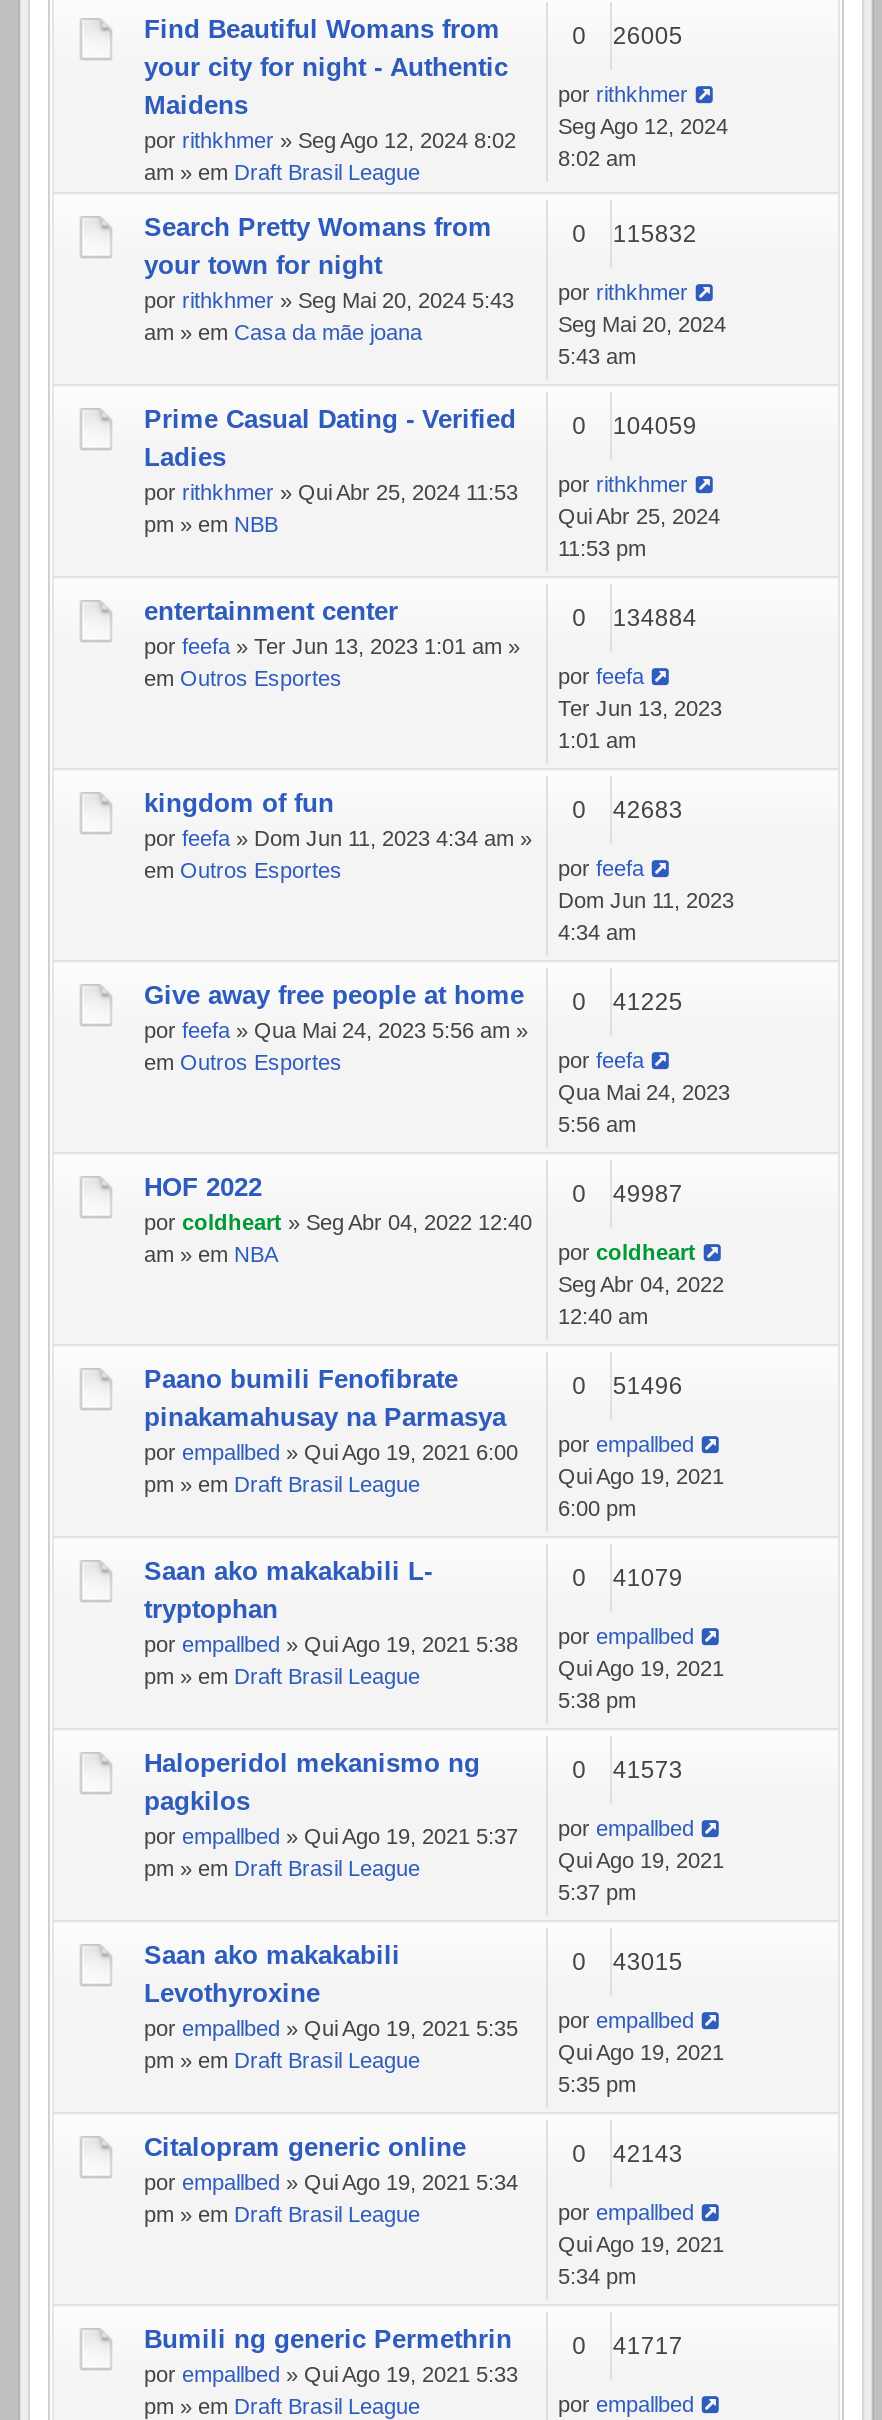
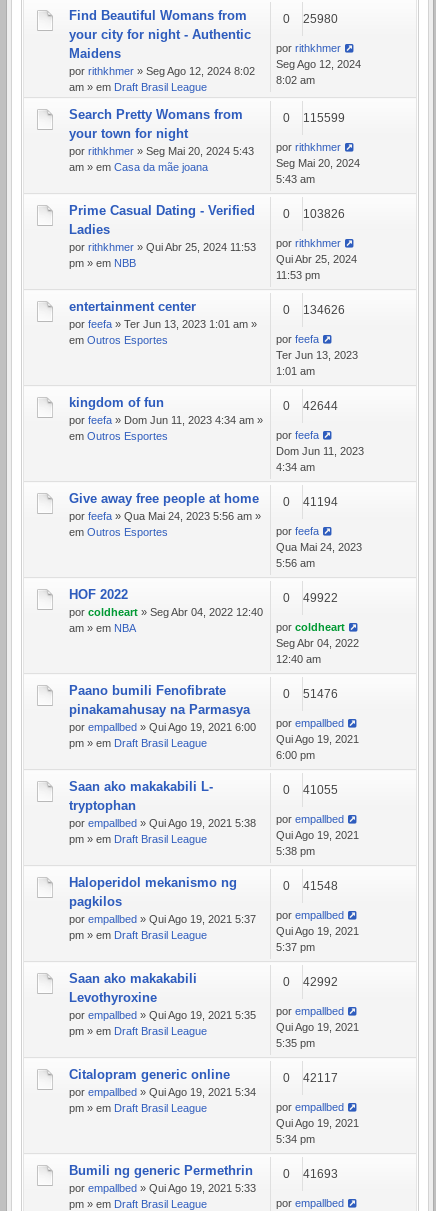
[572,21,683,49] 0 26005 -> [283,12,338,26] 0 25980
[572,219,697,247] 0 115832 -> [283,111,345,125] 0 115599
[572,411,697,439] 0 104059 -> [283,207,345,221] 0 103826
[572,603,697,631] 0 134884 -> [283,303,345,317] 0 134626
[572,795,683,823] 0 42683 -> [283,399,338,413] 0 42644
[144,979,683,1015] Give away free people at home 0 41225 -> [69,491,338,509] Give away free people at home 0 41194
[572,1179,683,1207] 0 49987 -> [283,591,338,605] 0 49922
[572,1371,683,1399] 0 51496 -> [283,687,338,701] 0 51476
[572,1563,683,1591] 0 41079 -> [283,783,338,797] 0 41055
[572,1755,683,1783] 0 41573 -> [283,879,338,893] 0 41548
[572,1947,683,1975] 0 43015 -> [283,975,338,989] 0 42992
[572,2139,683,2167] 0 42143 -> [283,1071,338,1085] 0 42117
[572,2331,683,2359] 0 41717 -> [283,1167,338,1181] 0 41693

